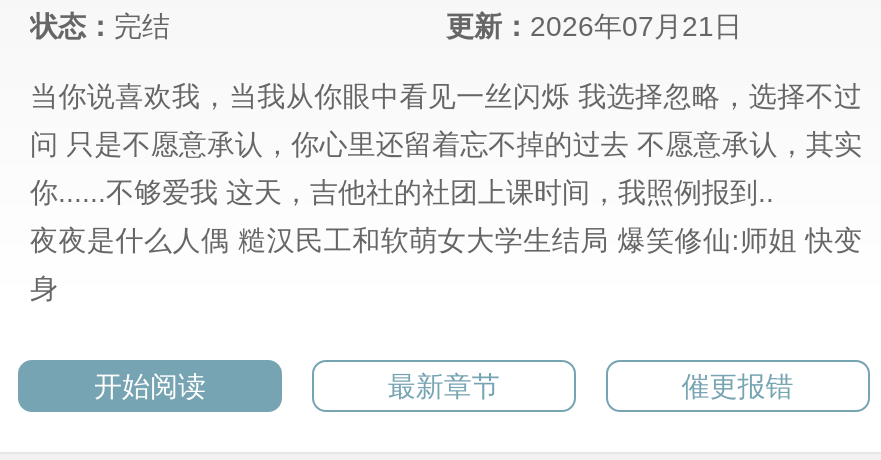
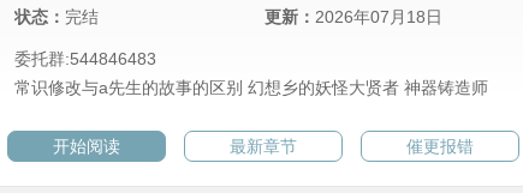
[30,11,862,305] 更新：2026年07月21日 | 当你说喜欢我，当我从你眼中看见一丝闪烁 我选择忽略，选择不过 | 问 只是不愿意承认，你心里还留着忘不掉的过去 不愿意承认，其实 | 你......不够爱我 这天，吉他社的社团上课时间，我照例报到.. | 夜夜是什么人偶 糙汉民工和软萌女大学生结局 爆笑修仙:师姐 快变 | 身 -> [14,8,488,98] 更新：2026年07月18日 | 委托群:544846483 | 常识修改与a先生的故事的区别 幻想乡的妖怪大贤者 神器铸造师

